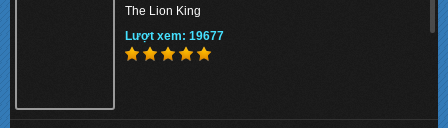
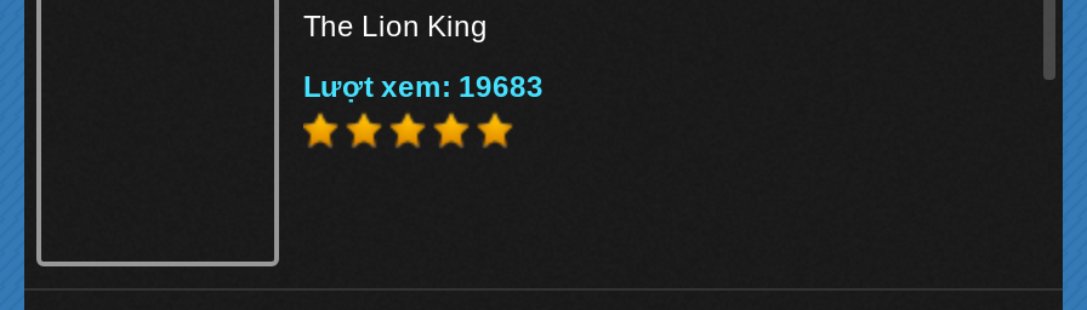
[125,29,224,43] Lượt xem: 19677 -> [303,71,543,105] Lượt xem: 19683

